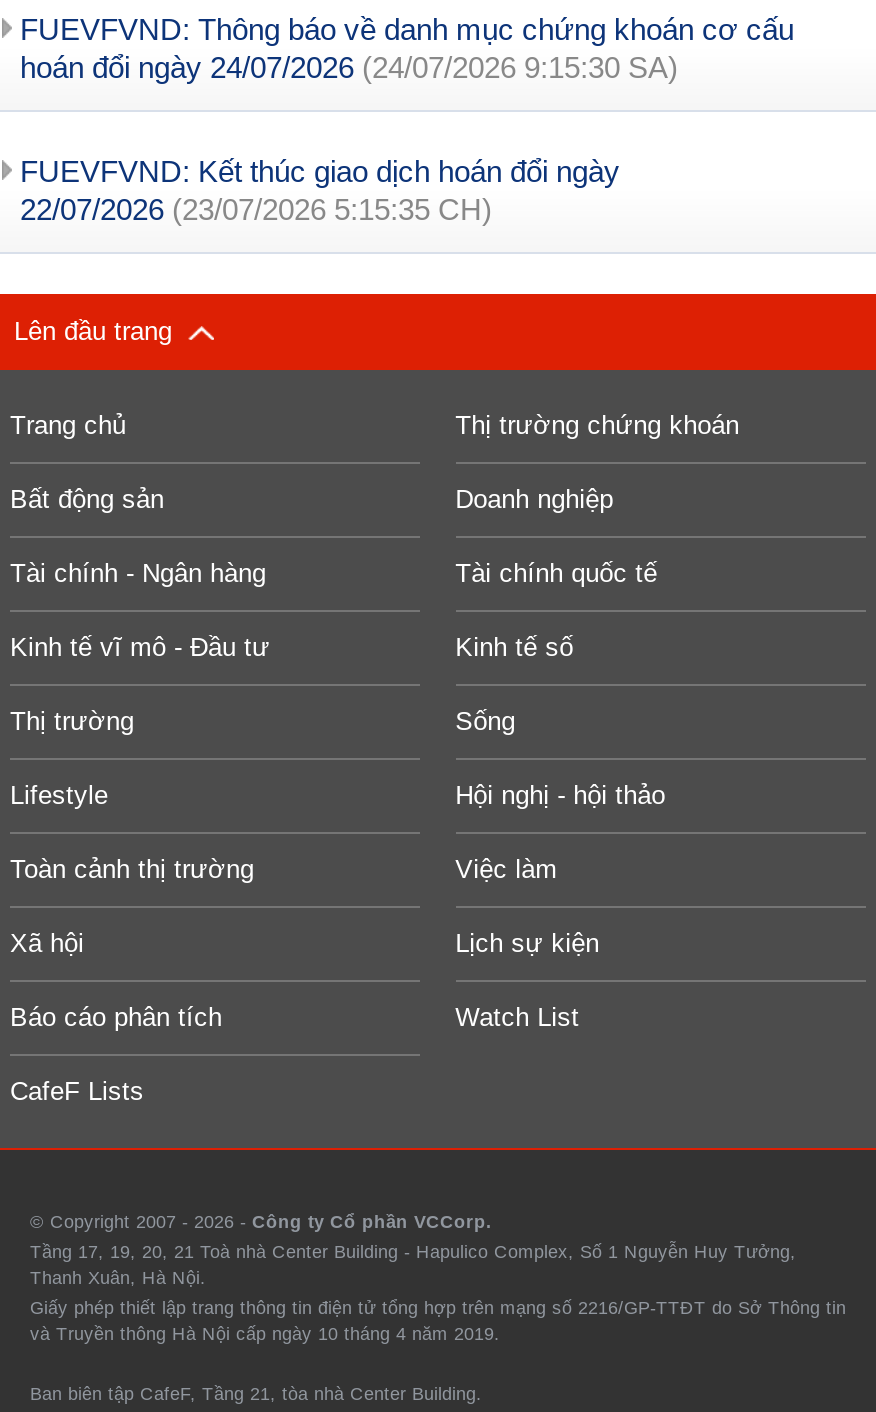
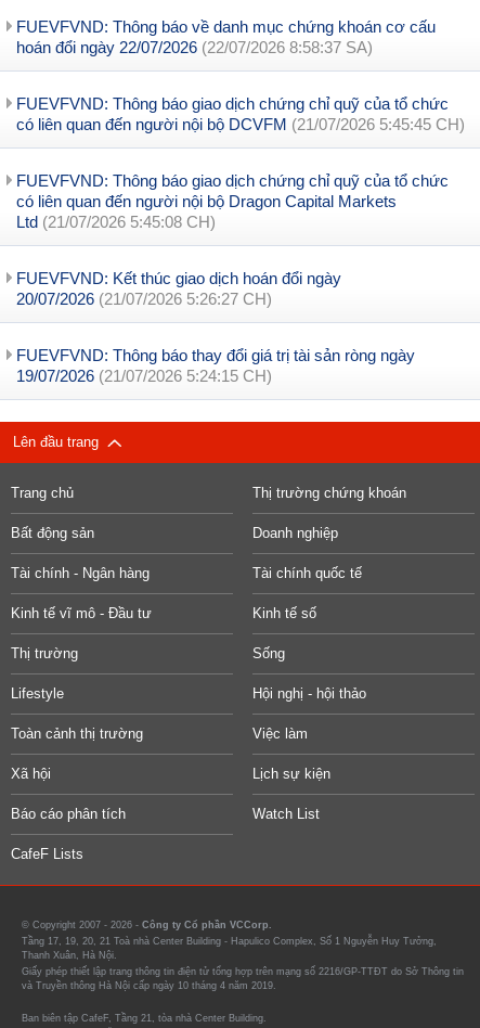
[20,50,678,84] hoán đổi ngày 24/07/2026 (24/07/2026 9:15:30 SA) -> [16,38,465,231] hoán đổi ngày 22/07/2026 (22/07/2026 8:58:37 SA) | FUEVFVND: Thông báo giao dịch chứng chỉ quỹ của tổ chức | có liên quan đến người nội bộ DCVFM (21/07/2026 5:45:45 CH) | FUEVFVND: Thông báo giao dịch chứng chỉ quỹ của tổ chức | có liên quan đến người nội bộ Dragon Capital Markets | Ltd (21/07/2026 5:45:08 CH)
[20,192,492,226] 22/07/2026 (23/07/2026 5:15:35 CH) -> [16,290,415,385] 20/07/2026 (21/07/2026 5:26:27 CH) | FUEVFVND: Thông báo thay đổi giá trị tài sản ròng ngày | 19/07/2026 (21/07/2026 5:24:15 CH)

